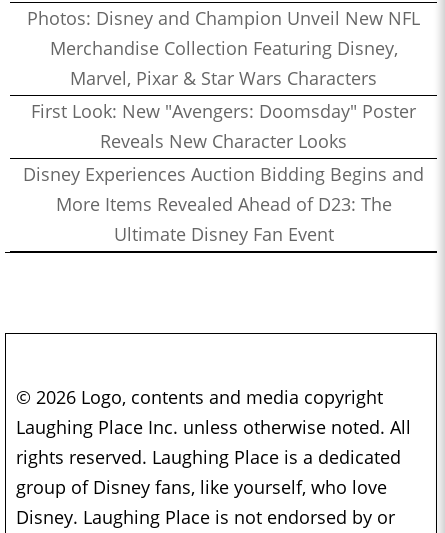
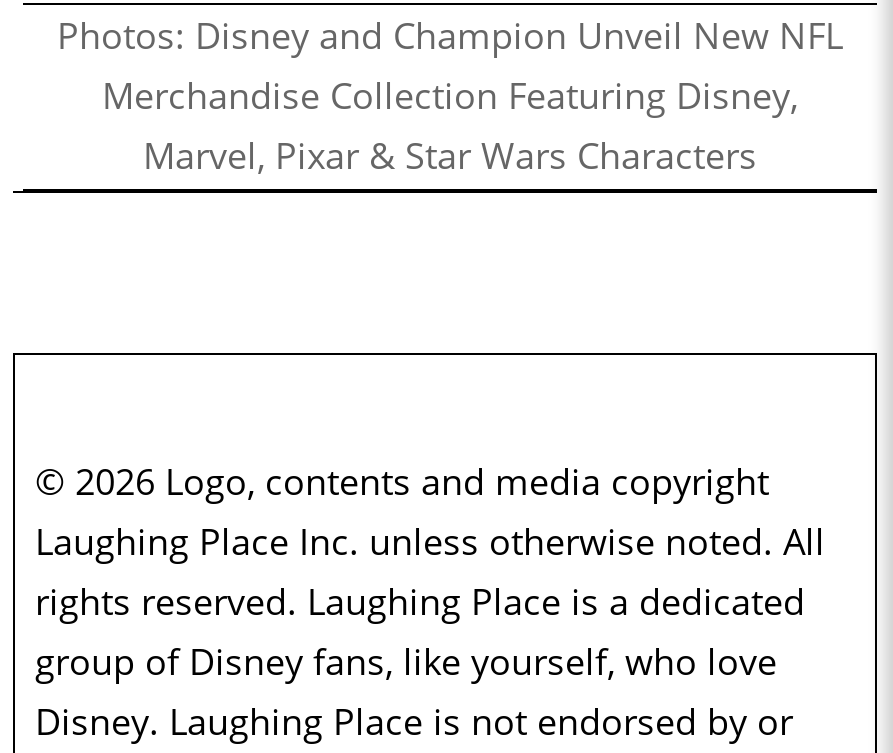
[23,98,424,245] First Look: New "Avengers: Doomsday" Poster | Reveals New Character Looks | Disney Experiences Auction Bidding Begins and | More Items Revealed Ahead of D23: The | Ultimate Disney Fan Event -> none

